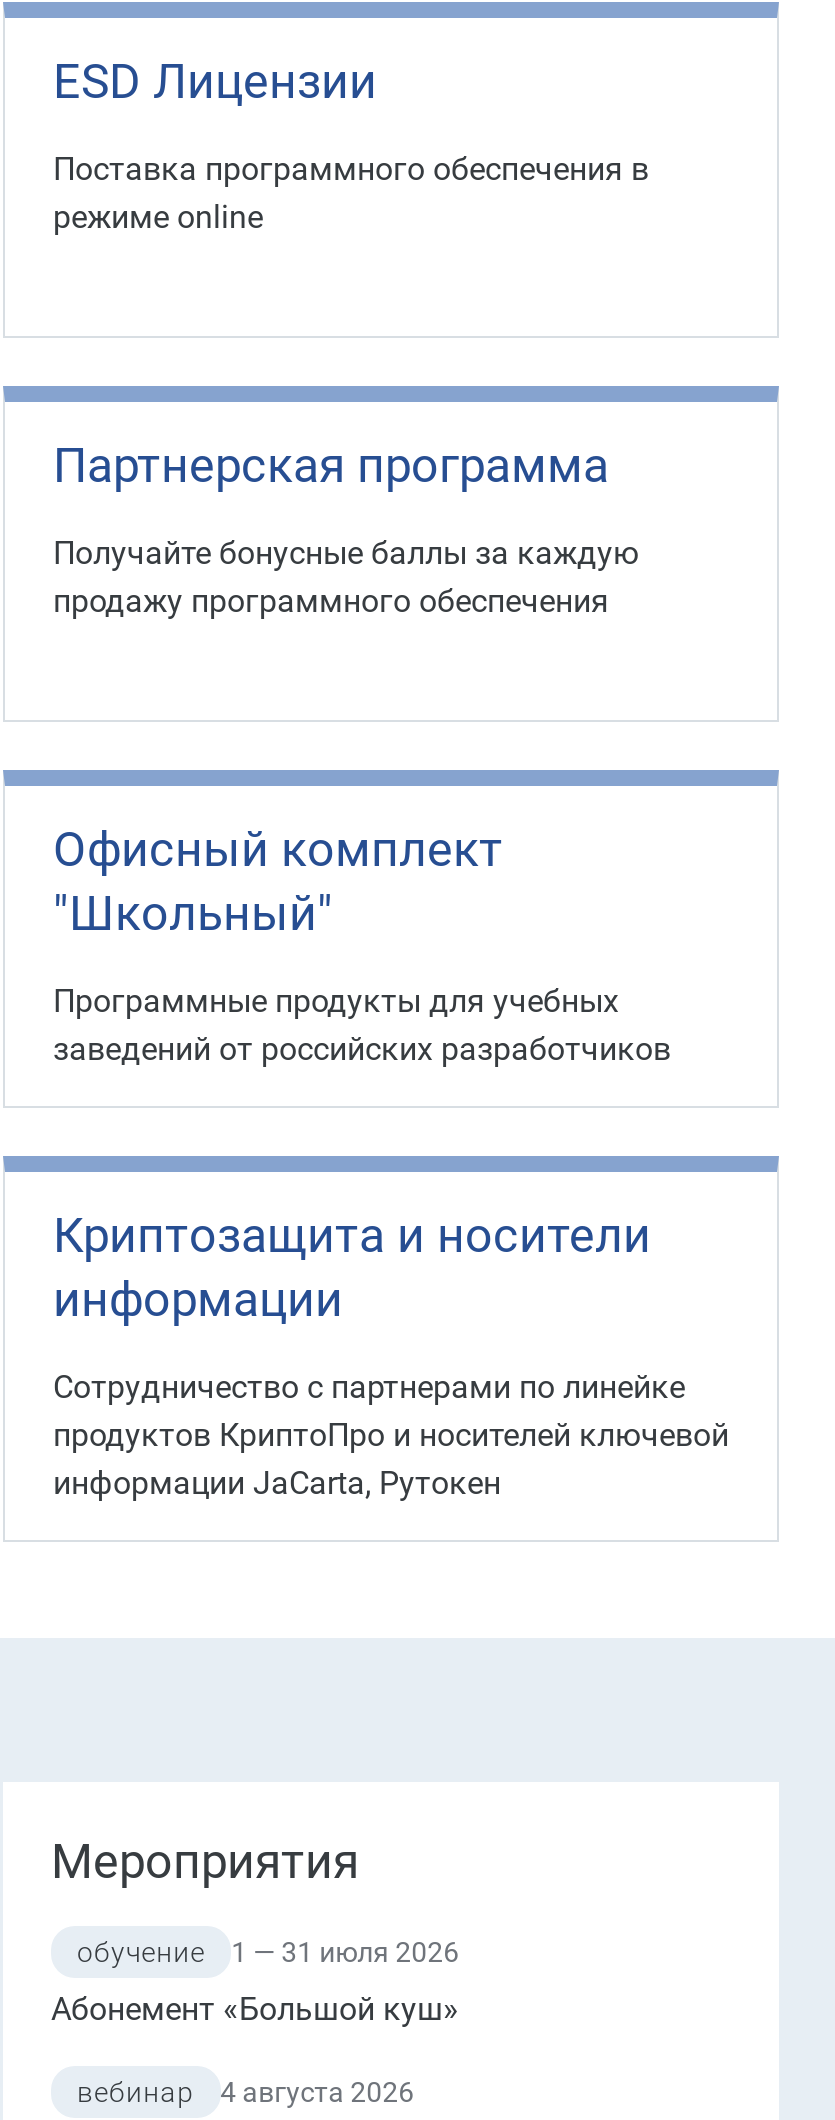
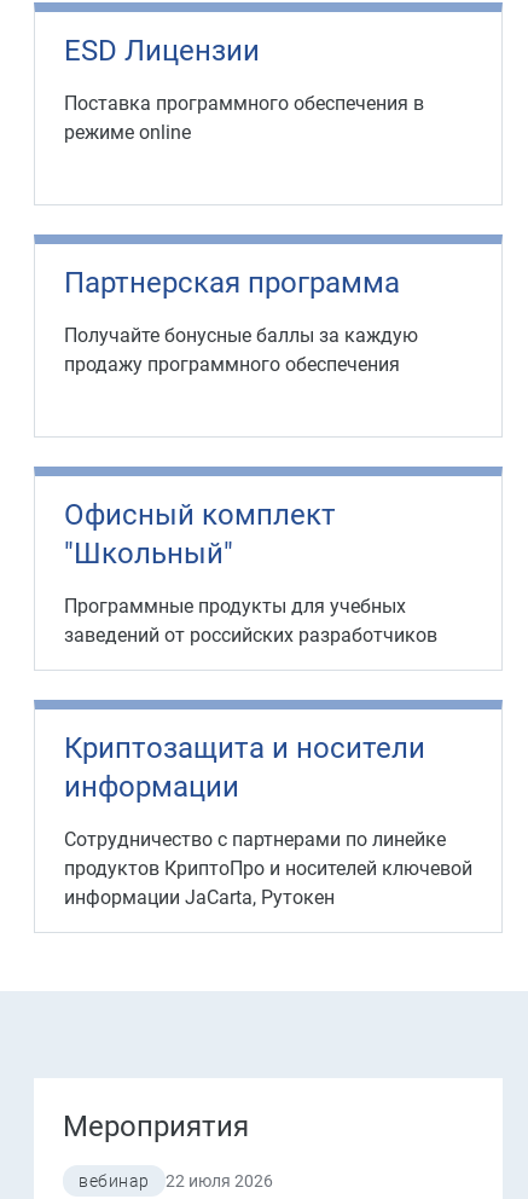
[51,1936,459,2028] обучение | 1 — 31 июля 2026 | Абонемент «Большой куш» -> none
[77,2076,414,2108] вебинар 4 августа 2026 -> [79,1171,273,1191] вебинар 22 июля 2026

